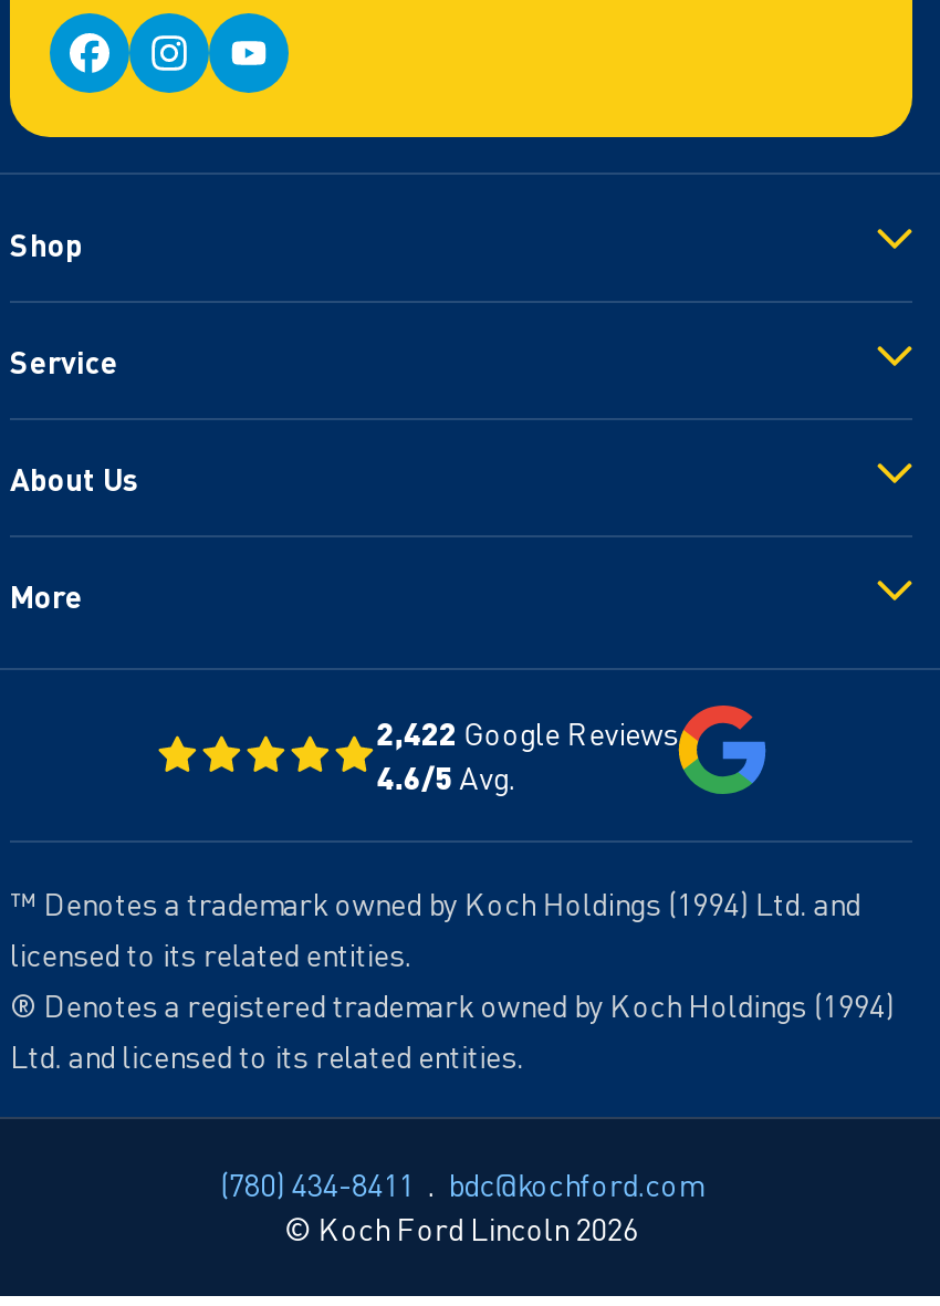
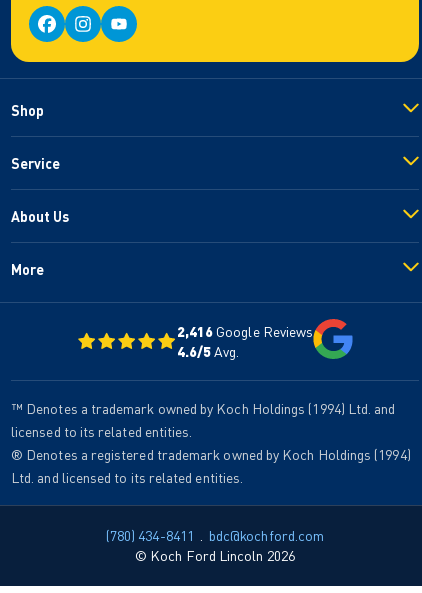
[376,714,678,752] 2,422 Google Reviews -> [177,323,313,340] 2,416 Google Reviews

